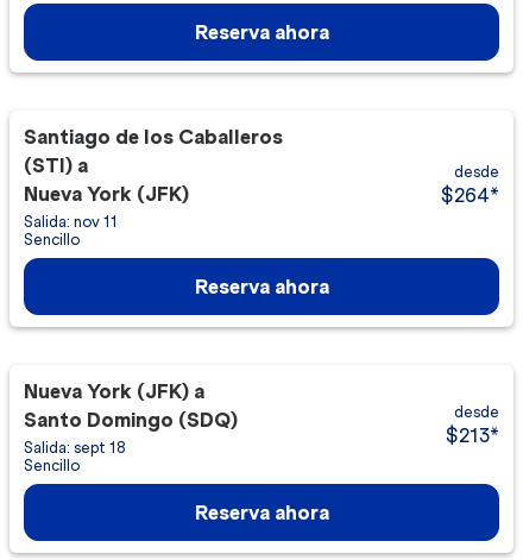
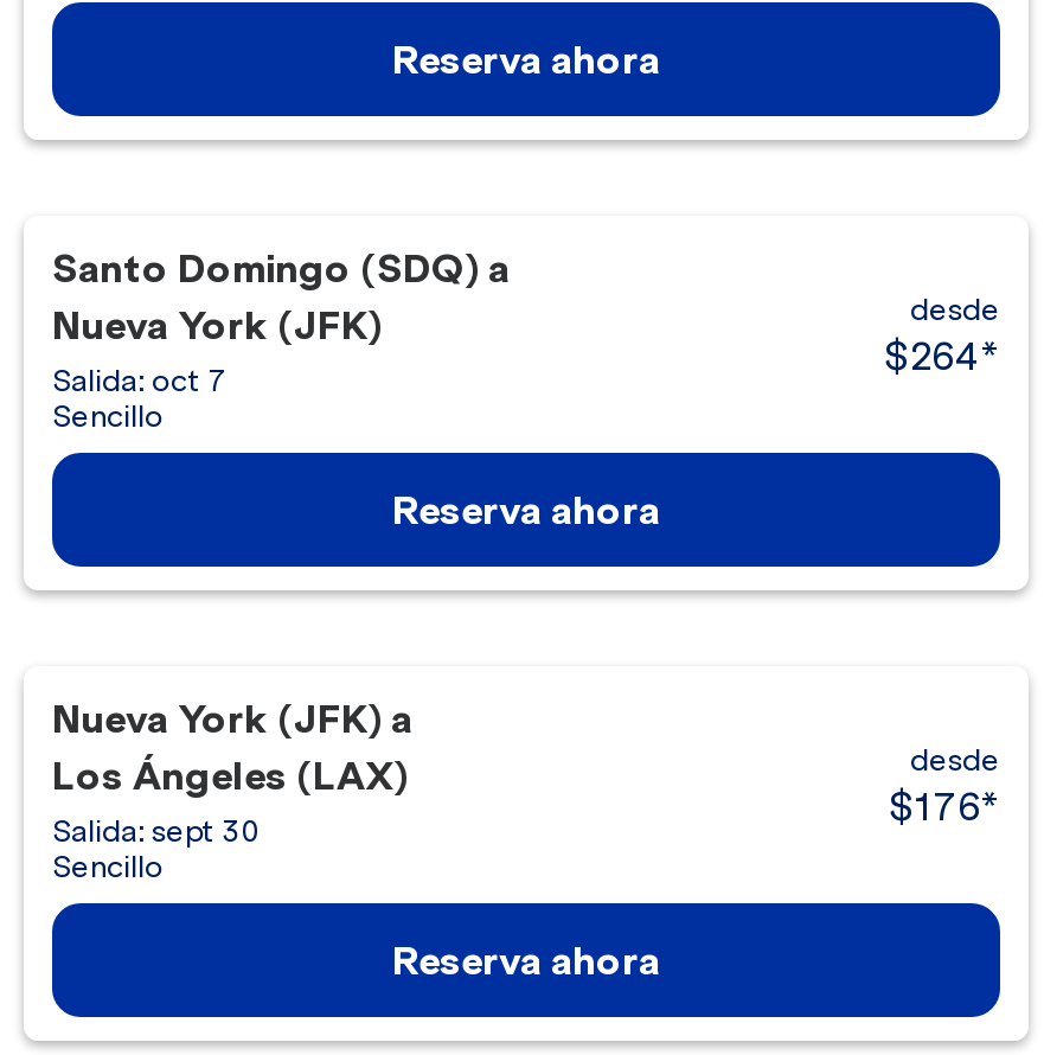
[24,125,283,177] Santiago de los Caballeros | (STI) a -> [52,244,510,292] Santo Domingo (SDQ) a
[24,213,118,231] Salida: nov 11 -> [52,363,228,398] Salida: oct 7
[24,408,238,457] Santo Domingo (SDQ) | Salida: sept 18 -> [52,752,408,849] Los Ángeles (LAX) | Salida: sept 30
[446,423,499,446] $213* -> [889,781,1000,829] $176*

